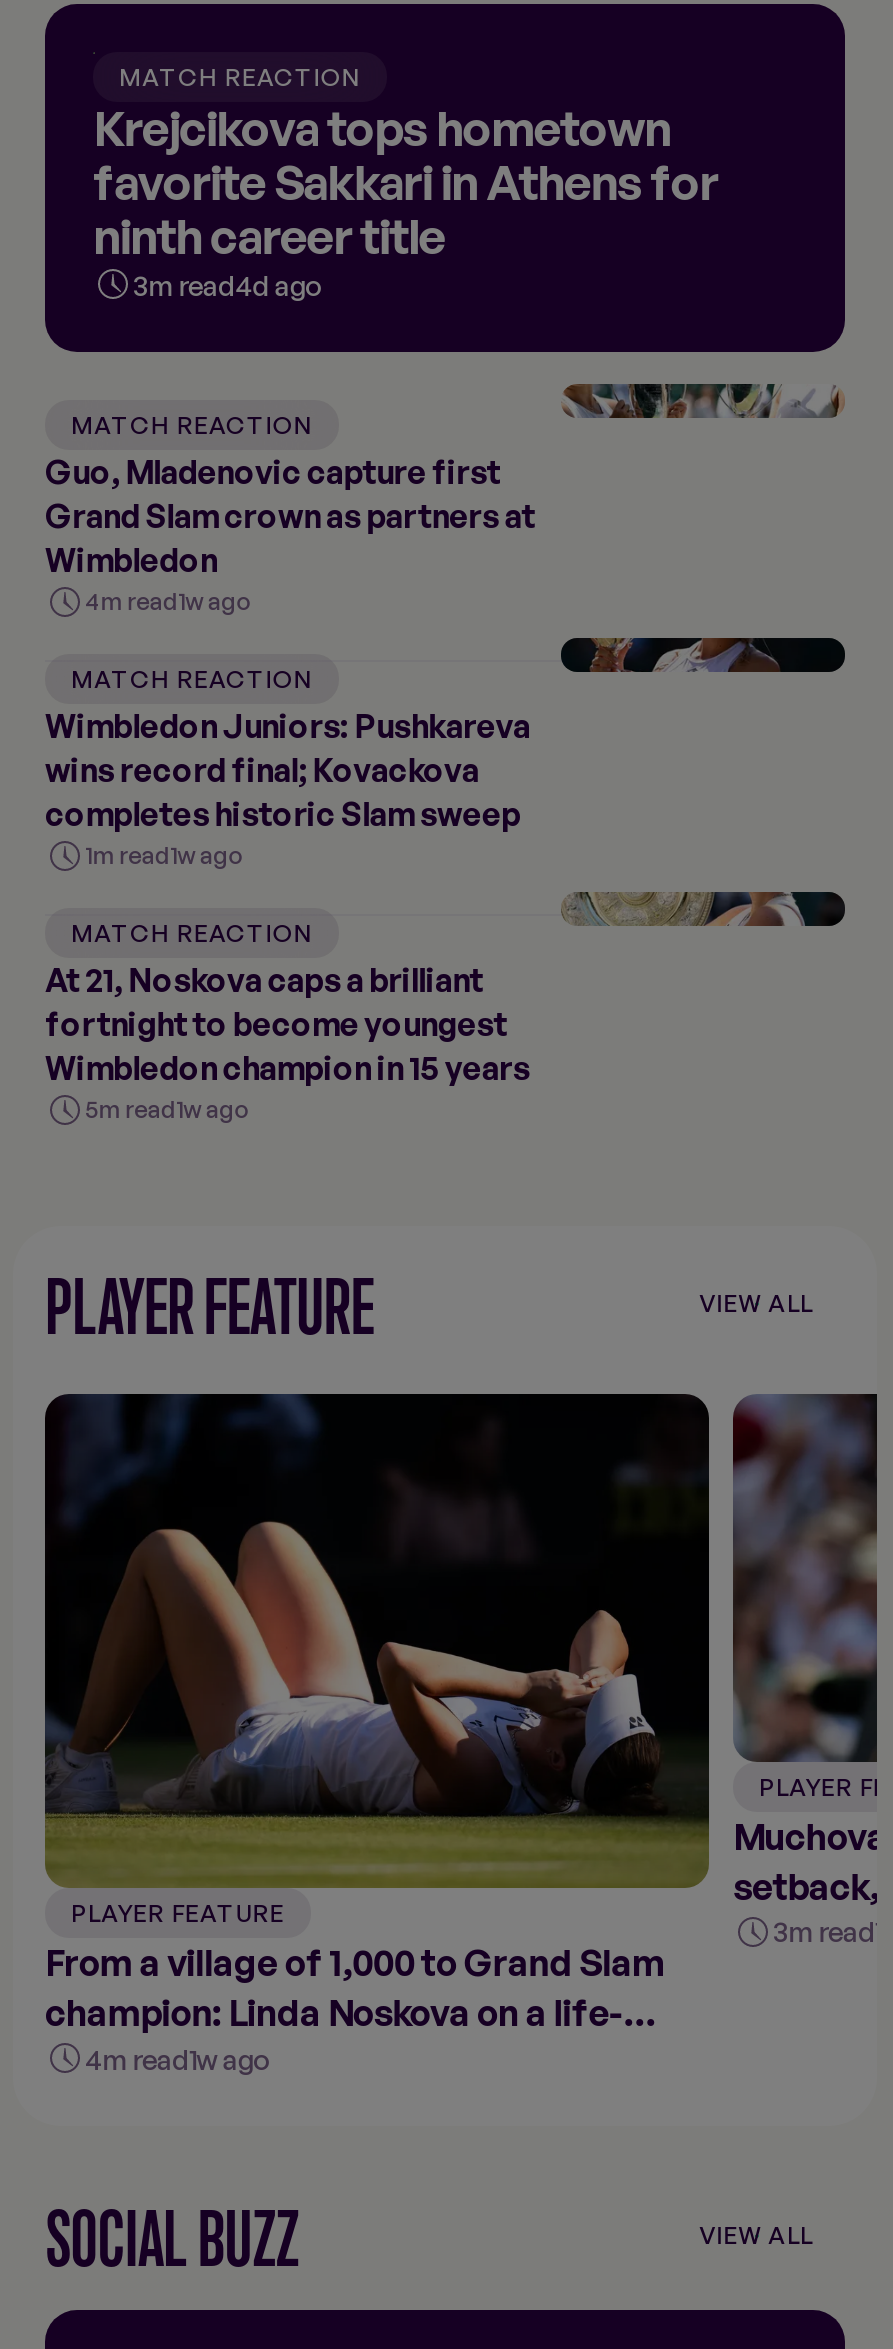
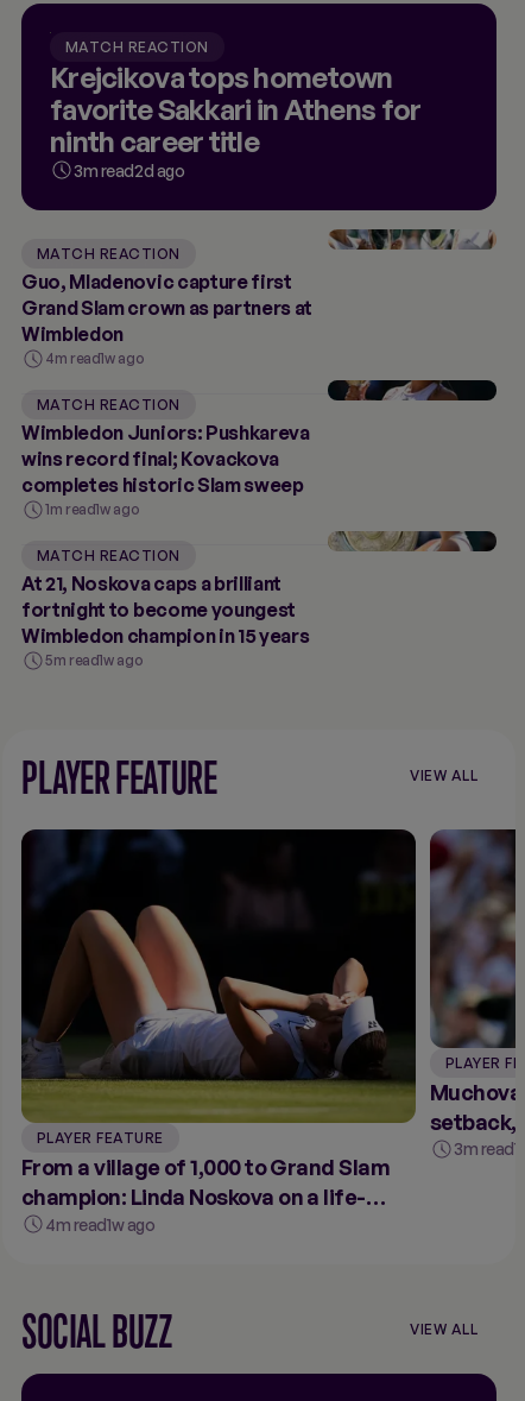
[133,267,322,301] 3m read4d ago -> [74,160,185,180] 3m read2d ago

